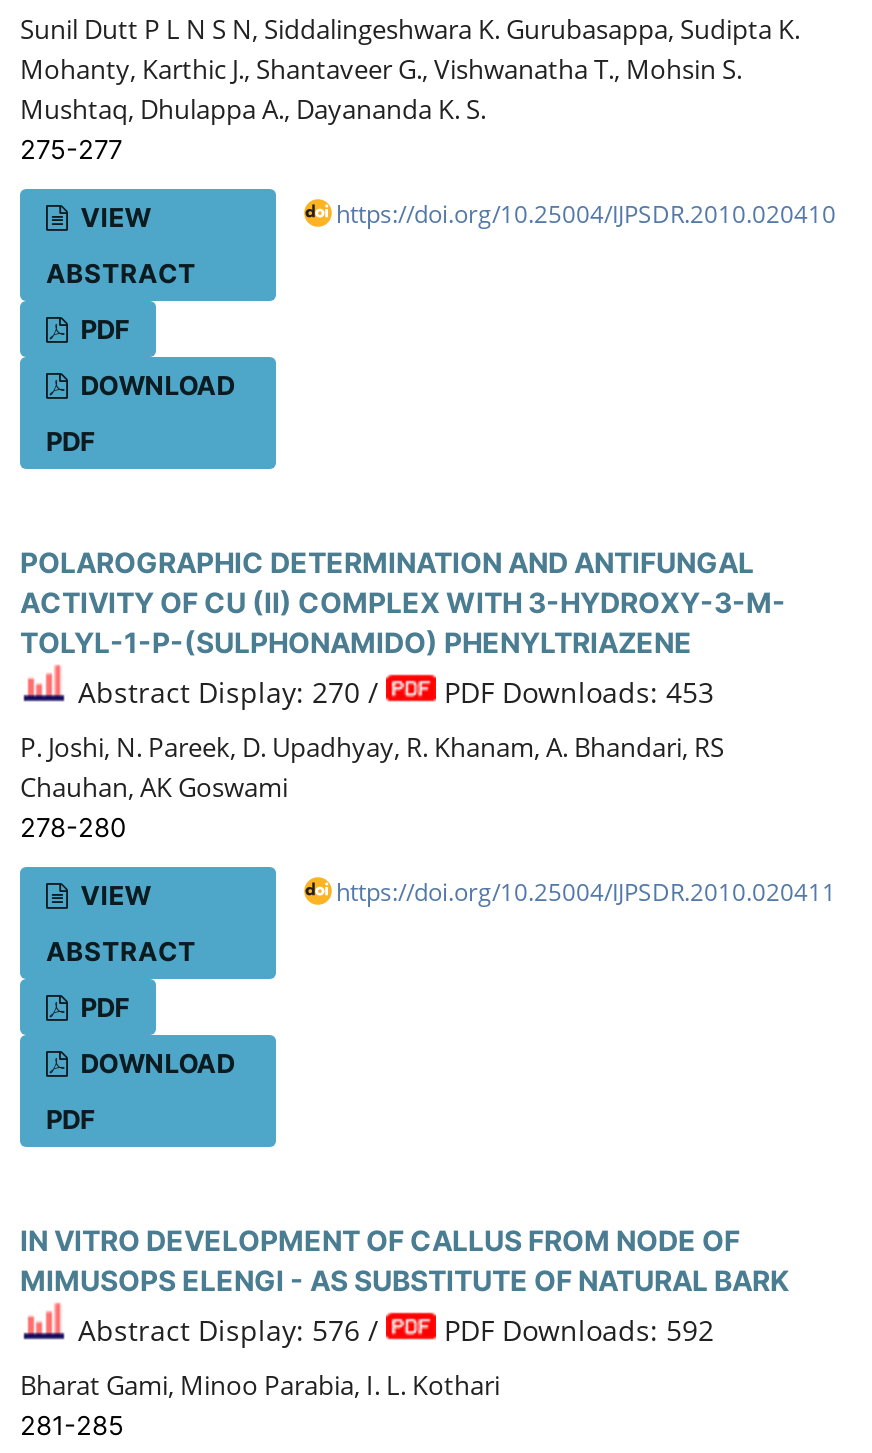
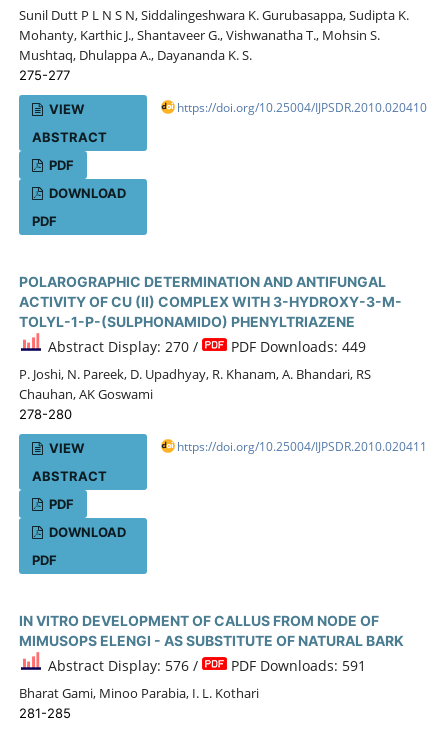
[436,672,714,710] PDF Downloads: 453 -> [227,337,366,356] PDF Downloads: 449
[436,1310,714,1348] PDF Downloads: 592 -> [227,656,366,675] PDF Downloads: 591

